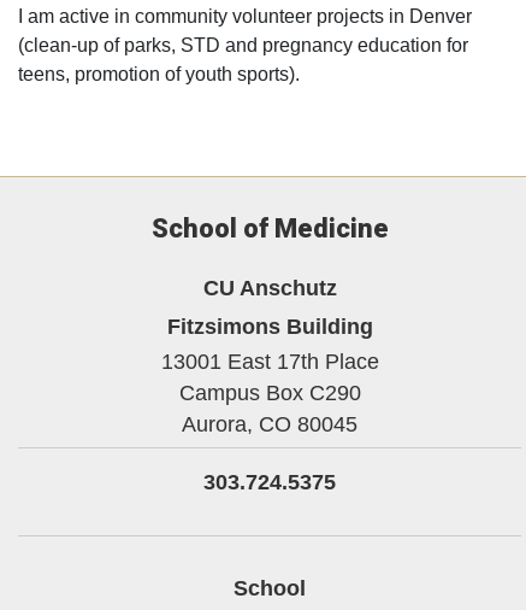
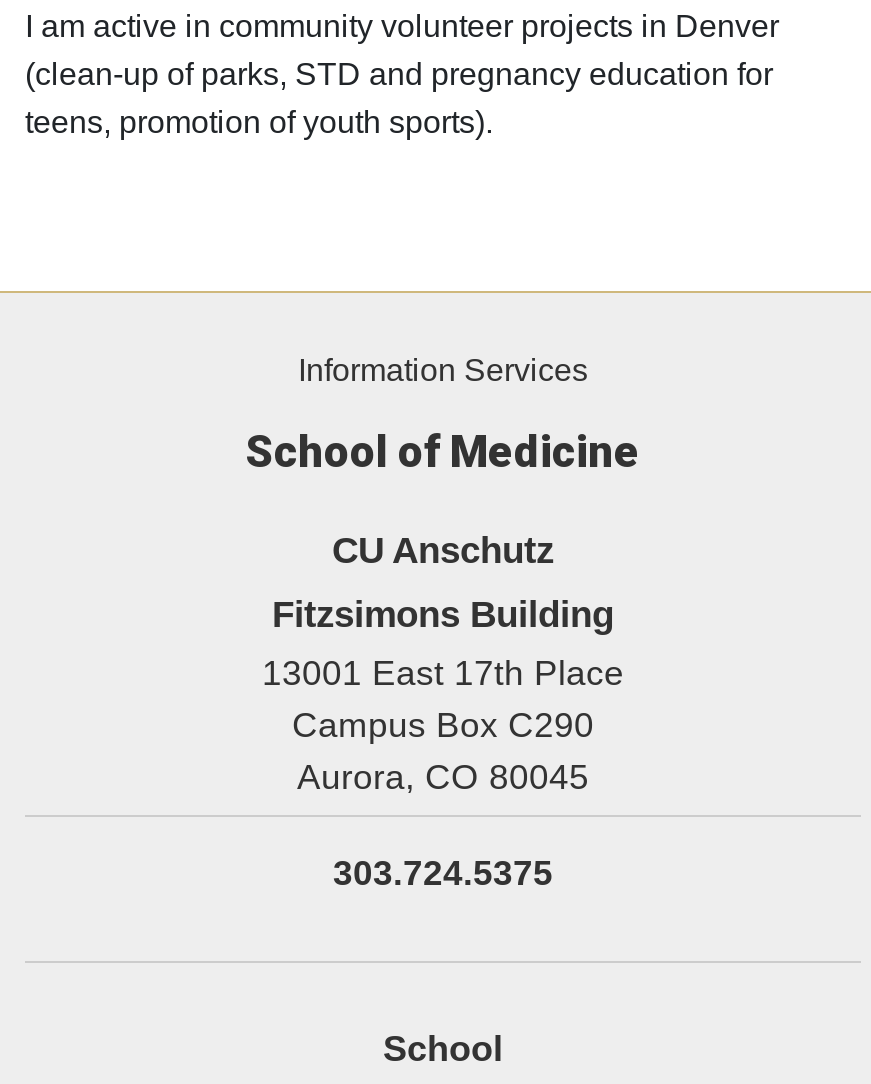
none -> [298,353,588,387] Information Services

